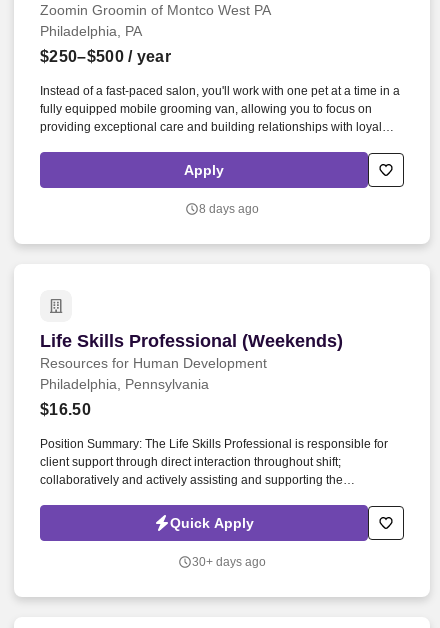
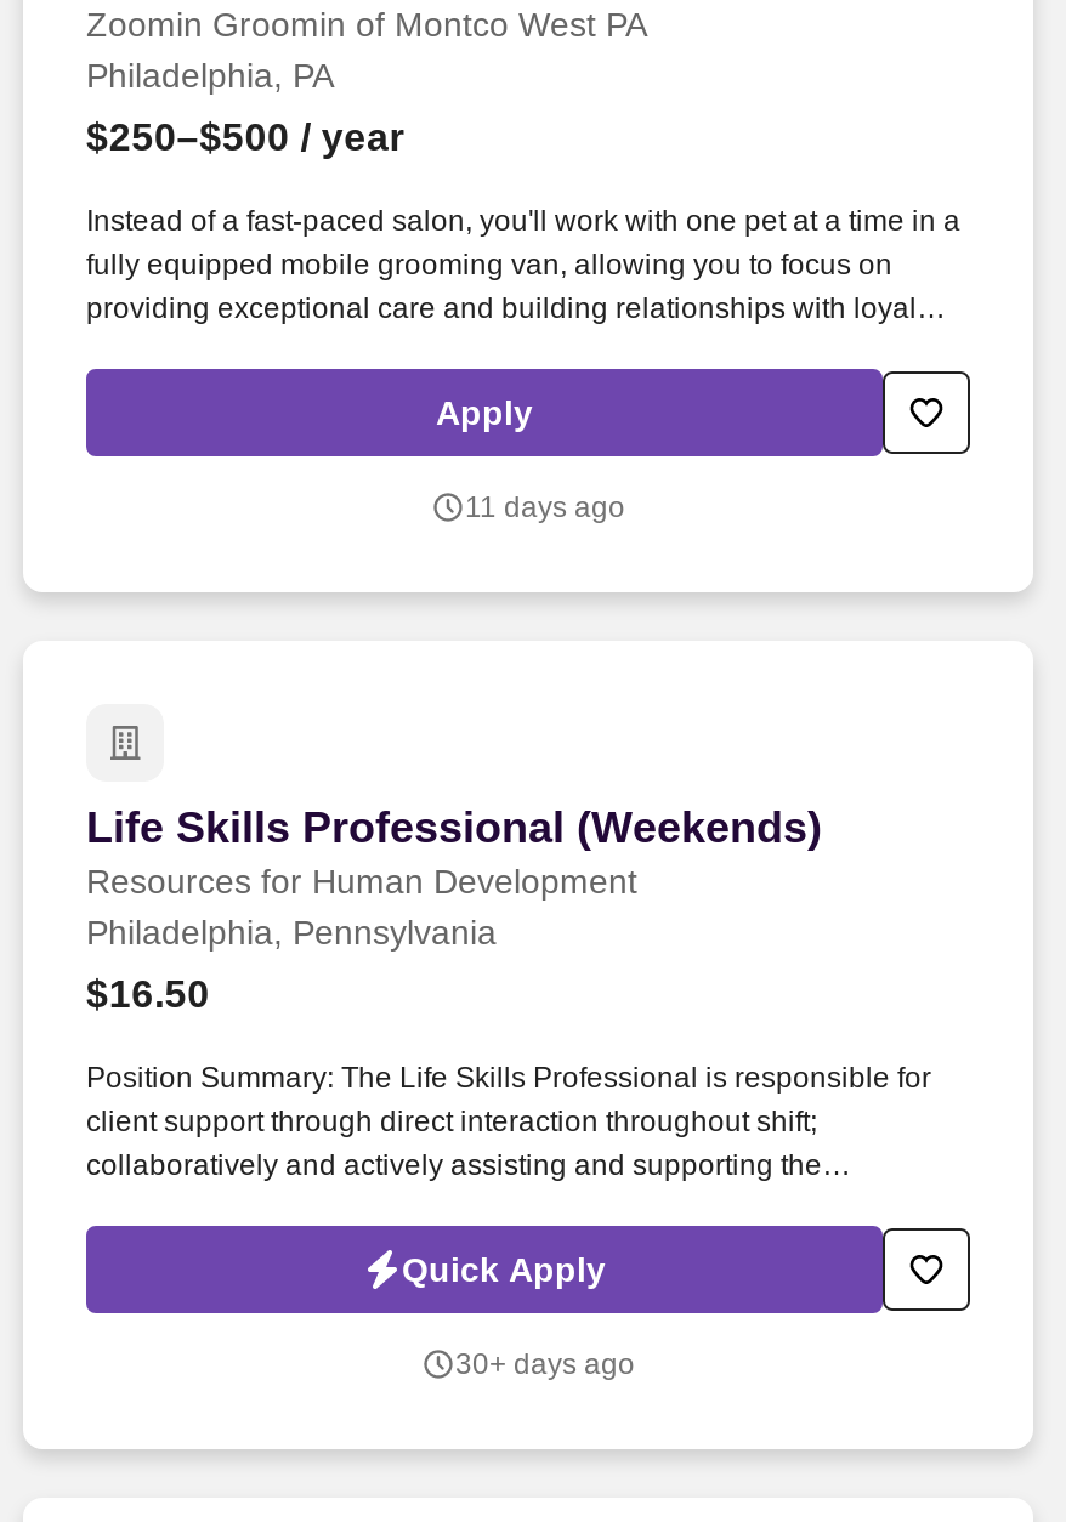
[199,202,259,216] 8 days ago -> [465,490,625,524] 11 days ago

